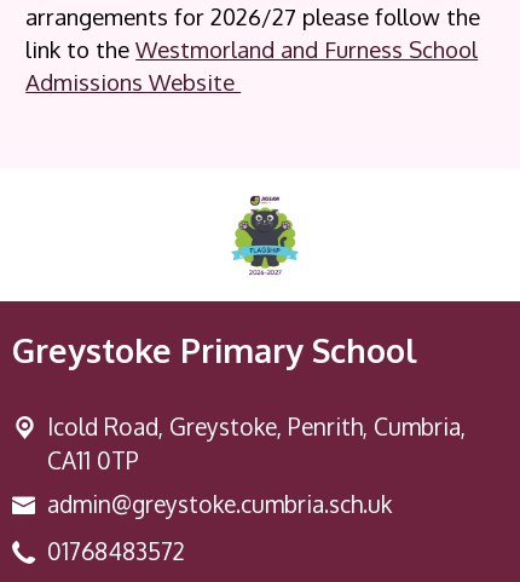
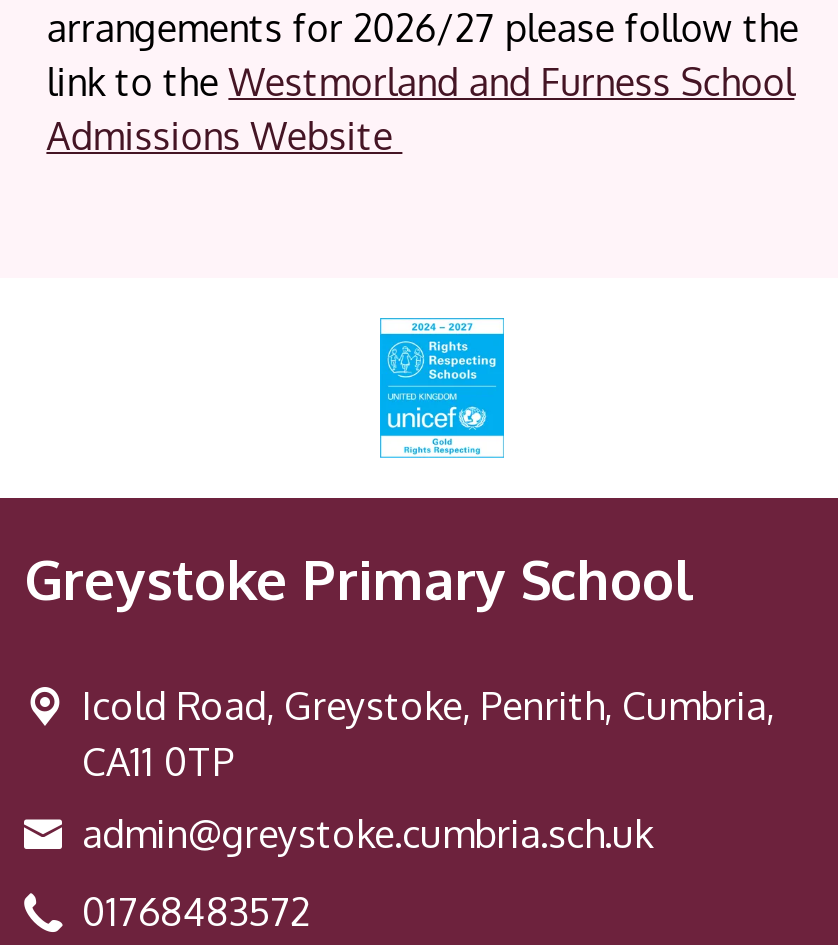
[227,192,302,277] [image] -> [378,316,506,460] [image]

